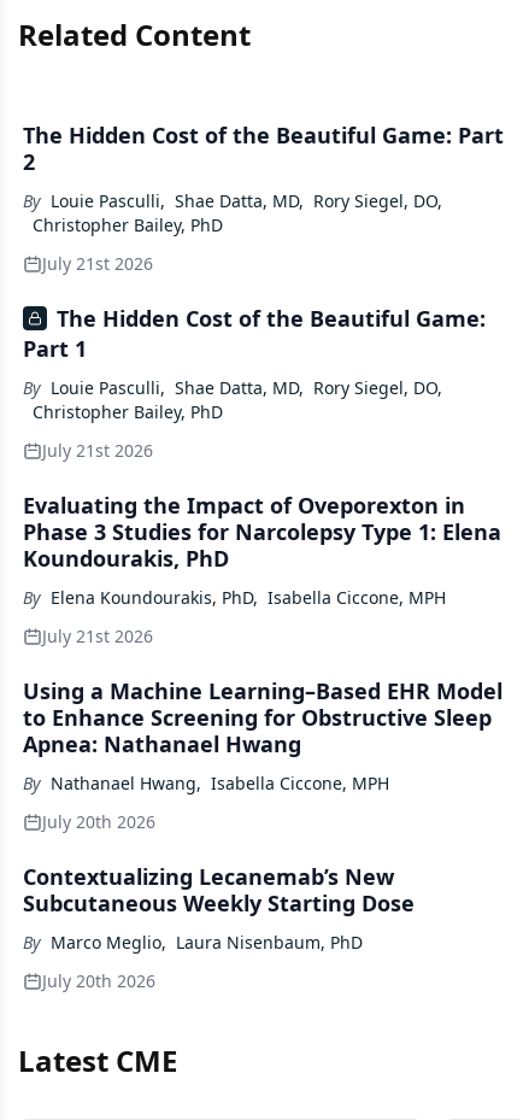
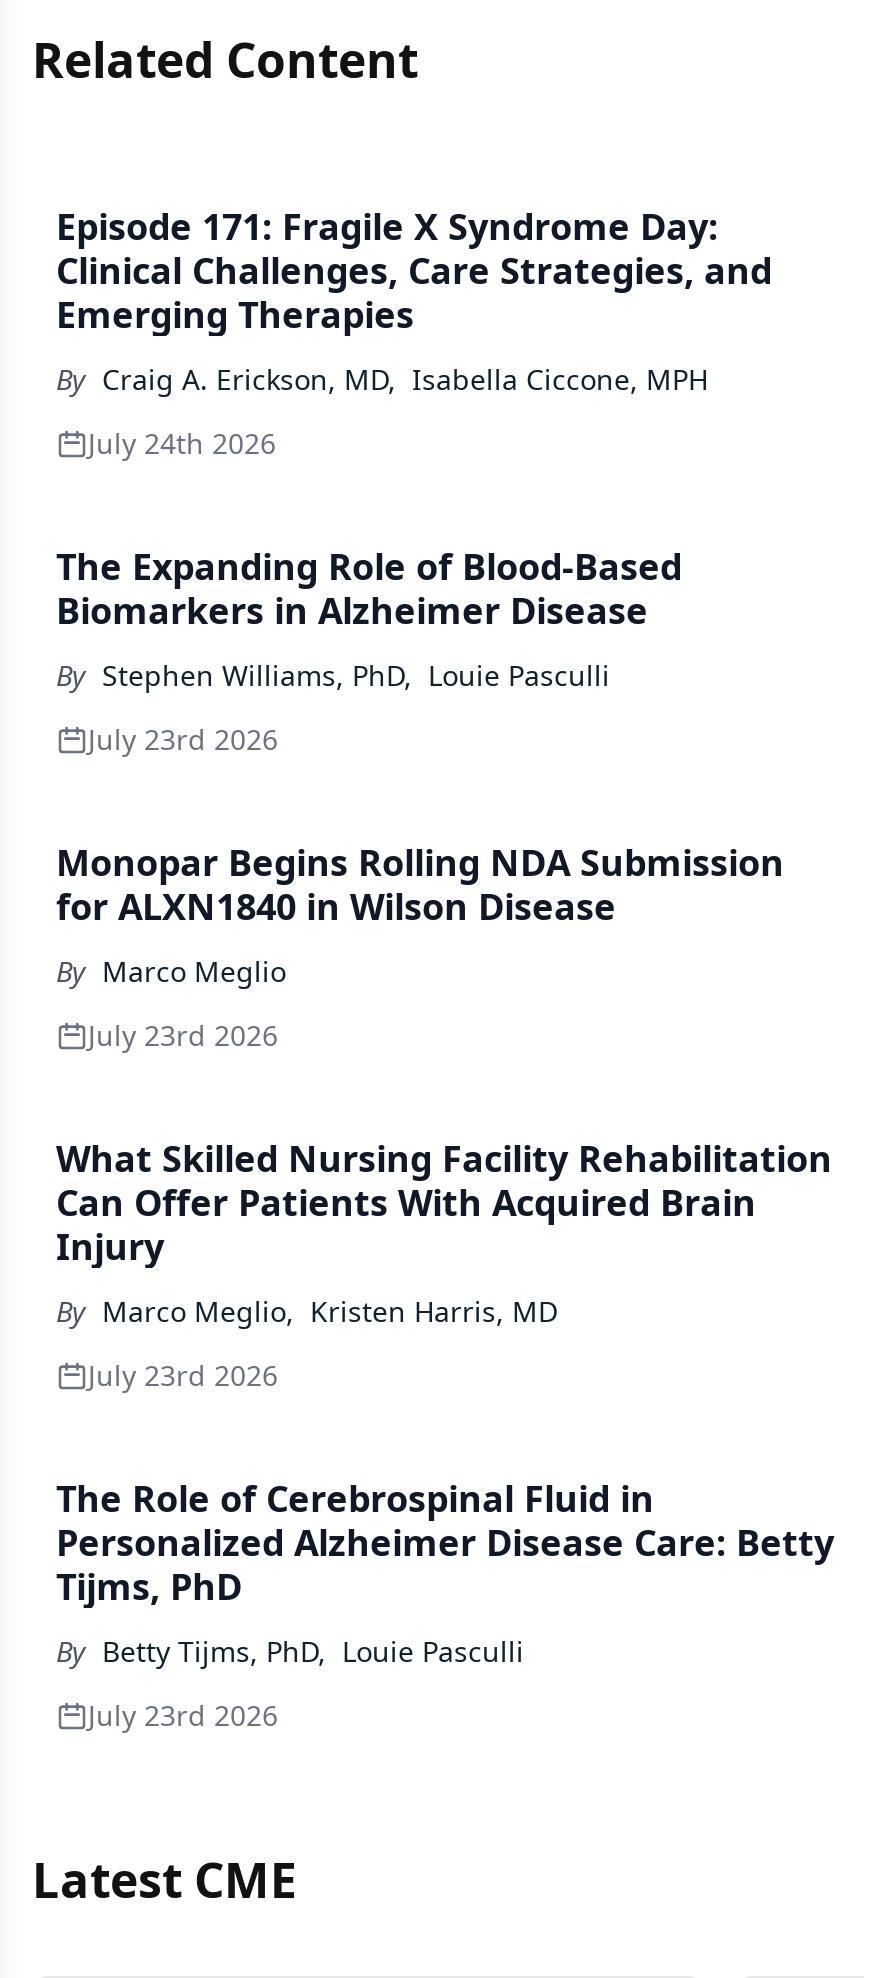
[23,121,504,176] The Hidden Cost of the Beautiful Game: Part | 2 -> [56,202,772,338] Episode 171: Fragile X Syndrome Day: | Clinical Challenges, Care Strategies, and | Emerging Therapies
[23,189,442,236] By Louie Pasculli, Shae Datta, MD, Rory Siegel, DO, | Christopher Bailey, PhD -> [56,360,708,398] By Craig A. Erickson, MD, Isabella Ciccone, MPH
[42,252,153,275] July 21st 2026 -> [88,424,276,462] July 24th 2026
[23,304,486,363] The Hidden Cost of the Beautiful Game: | Part 1 -> [56,542,682,634] The Expanding Role of Blood-Based | Biomarkers in Alzheimer Disease
[23,376,442,423] By Louie Pasculli, Shae Datta, MD, Rory Siegel, DO, | Christopher Bailey, PhD -> [56,656,610,694] By Stephen Williams, PhD, Louie Pasculli
[42,439,153,462] July 21st 2026 -> [88,720,278,758] July 23rd 2026
[23,491,501,573] Evaluating the Impact of Oveporexton in | Phase 3 Studies for Narcolepsy Type 1: Elena | Koundourakis, PhD -> [56,838,784,930] Monopar Begins Rolling NDA Submission | for ALXN1840 in Wilson Disease
[23,586,446,609] By Elena Koundourakis, PhD, Isabella Ciccone, MPH -> [56,952,286,990] By Marco Meglio
[42,625,153,648] July 21st 2026 -> [88,1016,278,1054] July 23rd 2026
[23,676,502,758] Using a Machine Learning–Based EHR Model | to Enhance Screening for Obstructive Sleep | Apnea: Nathanael Hwang -> [56,1134,832,1270] What Skilled Nursing Facility Rehabilitation | Can Offer Patients With Acquired Brain | Injury
[23,772,389,795] By Nathanael Hwang, Isabella Ciccone, MPH -> [56,1292,558,1330] By Marco Meglio, Kristen Harris, MD
[42,810,155,833] July 20th 2026 -> [88,1356,278,1394] July 23rd 2026
[23,862,415,918] Contextualizing Lecanemab’s New | Subcutaneous Weekly Starting Dose -> [56,1474,834,1610] The Role of Cerebrospinal Fluid in | Personalized Alzheimer Disease Care: Betty | Tijms, PhD
[23,931,363,954] By Marco Meglio, Laura Nisenbaum, PhD -> [56,1632,524,1670] By Betty Tijms, PhD, Louie Pasculli
[42,969,155,992] July 20th 2026 -> [88,1696,278,1734] July 23rd 2026

